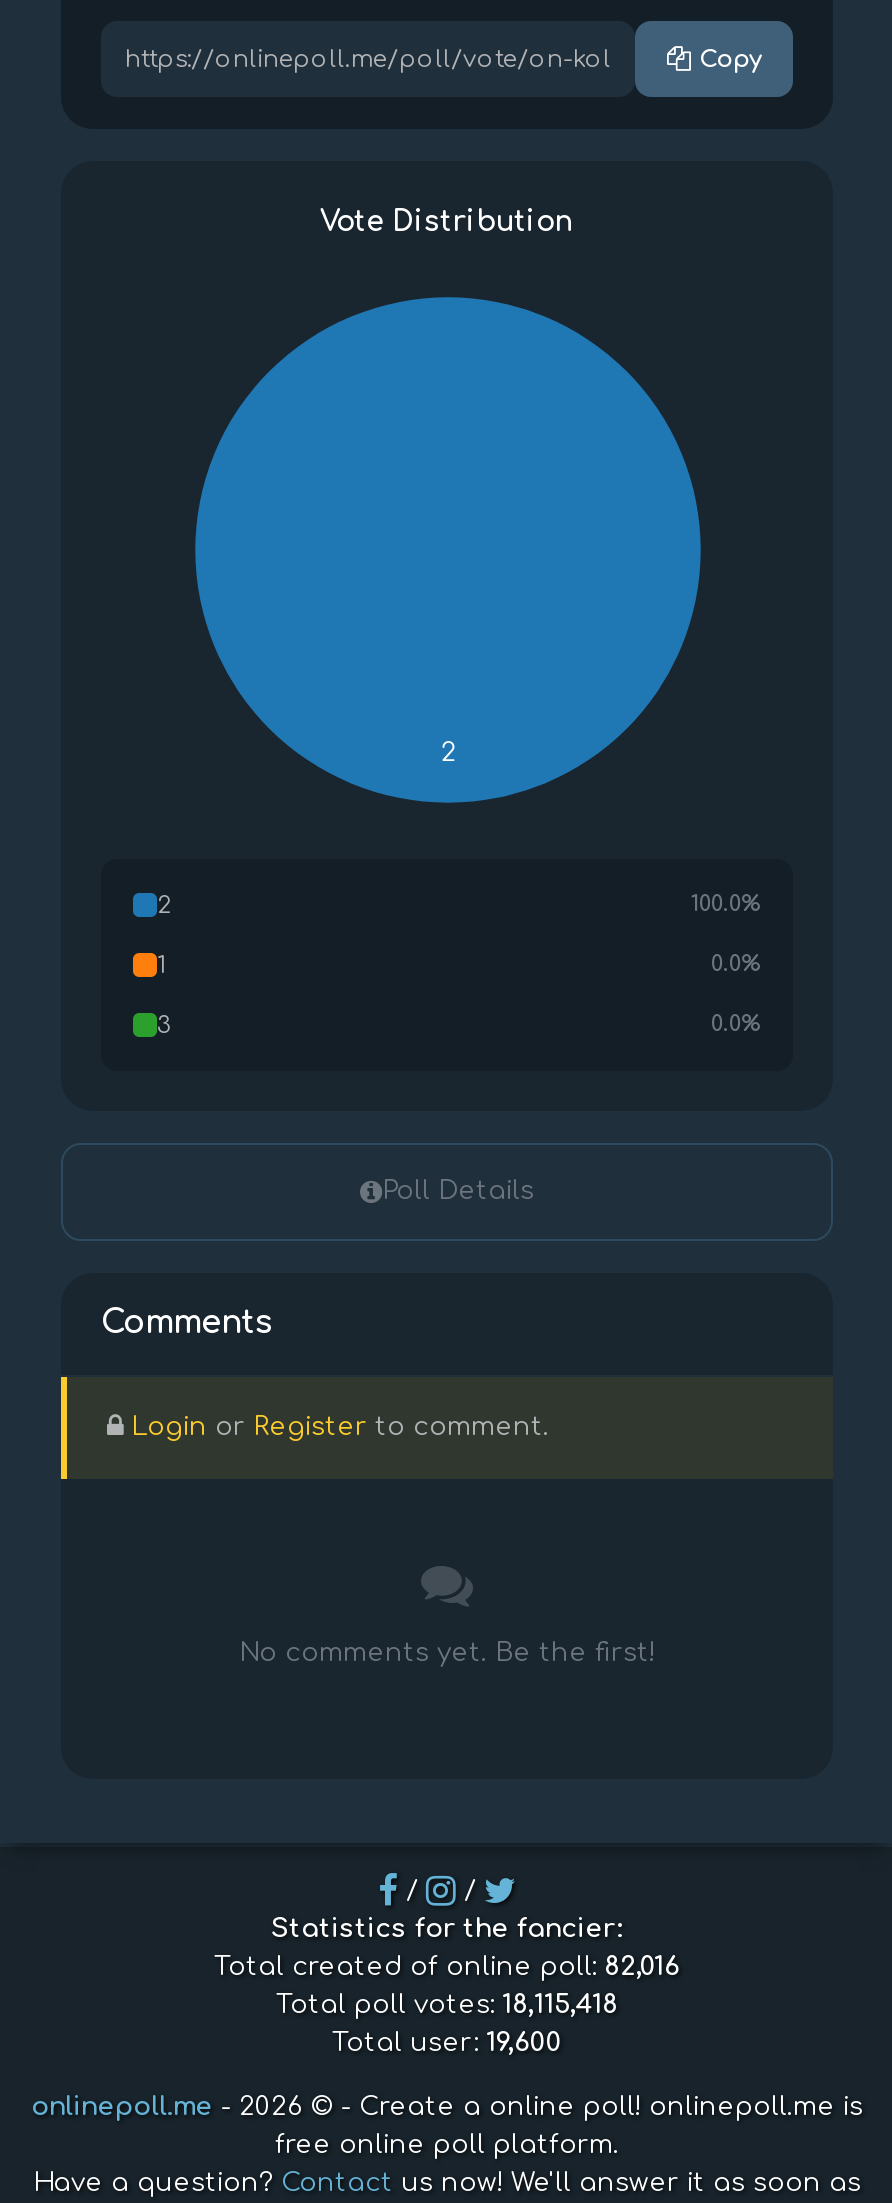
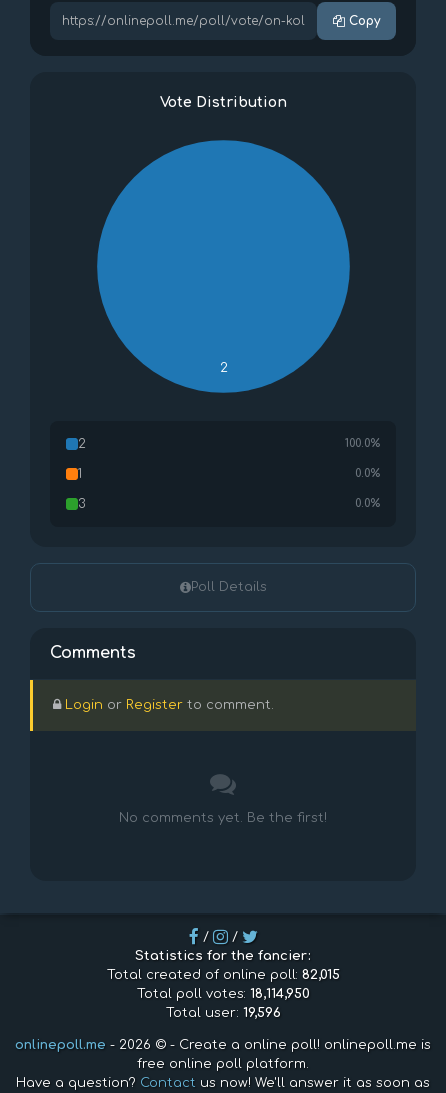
[214,1953,680,1981] Total created of online poll: 82,016 -> [106,968,339,982] Total created of online poll: 82,015
[276,1991,618,2019] Total poll votes: 18,115,418 -> [136,987,309,1001] Total poll votes: 18,114,950
[332,2029,562,2057] Total user: 19,600 -> [165,1006,280,1020] Total user: 19,596

